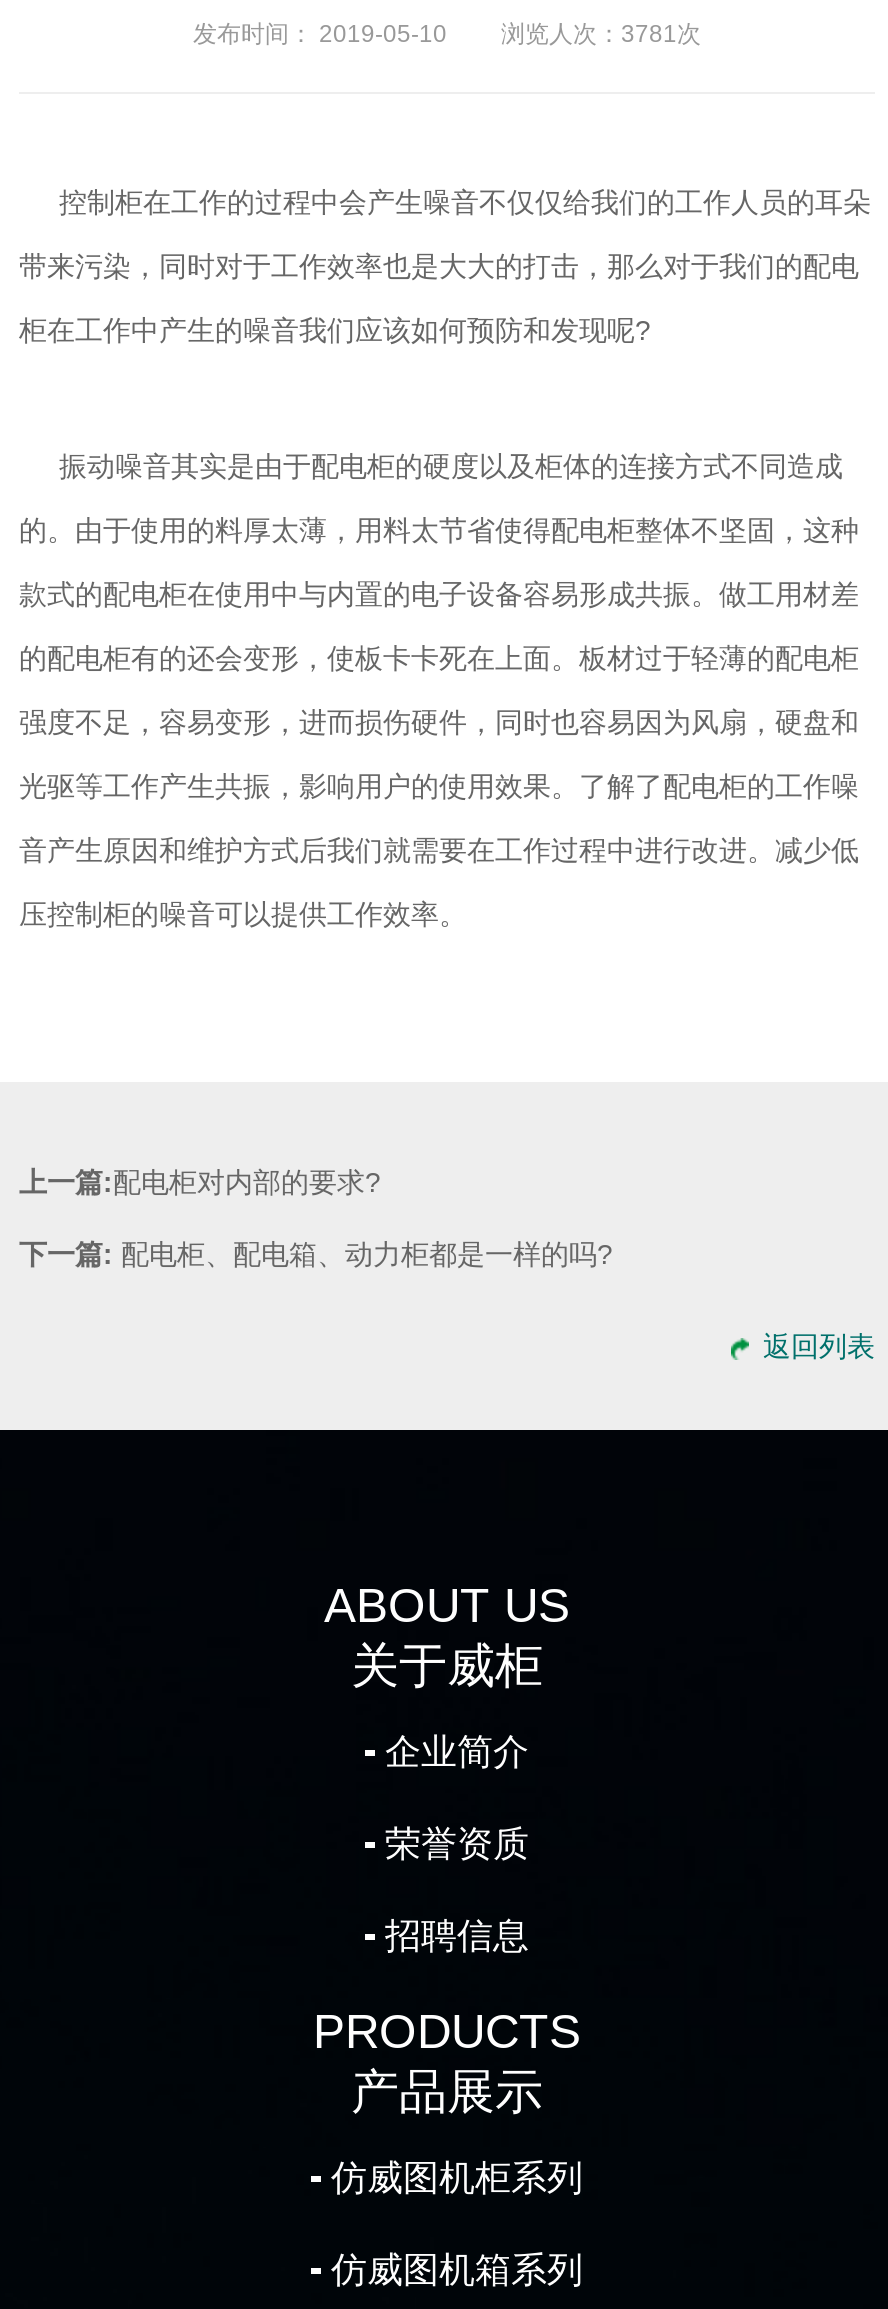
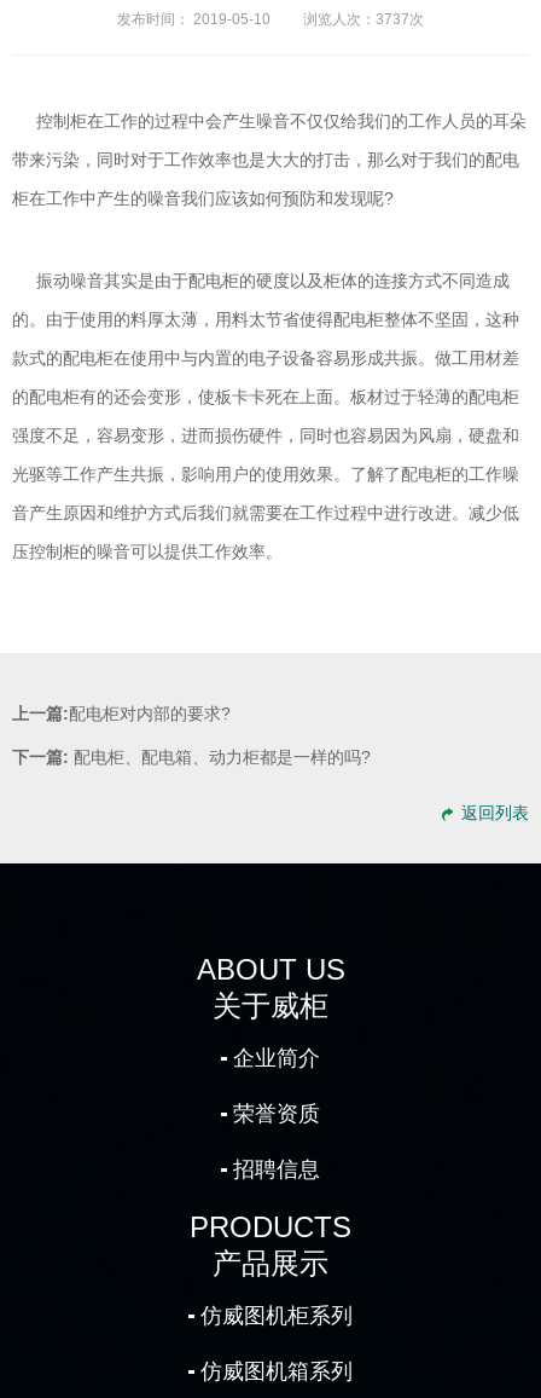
[193,20,701,48] 发布时间：2019-05-10 浏览人次：3781次 -> [117,11,424,28] 发布时间：2019-05-10 浏览人次：3737次

